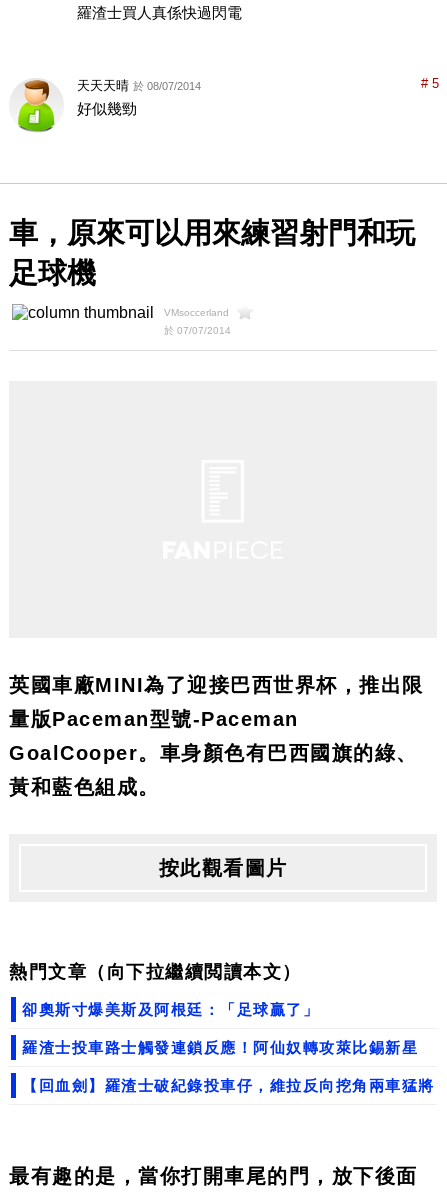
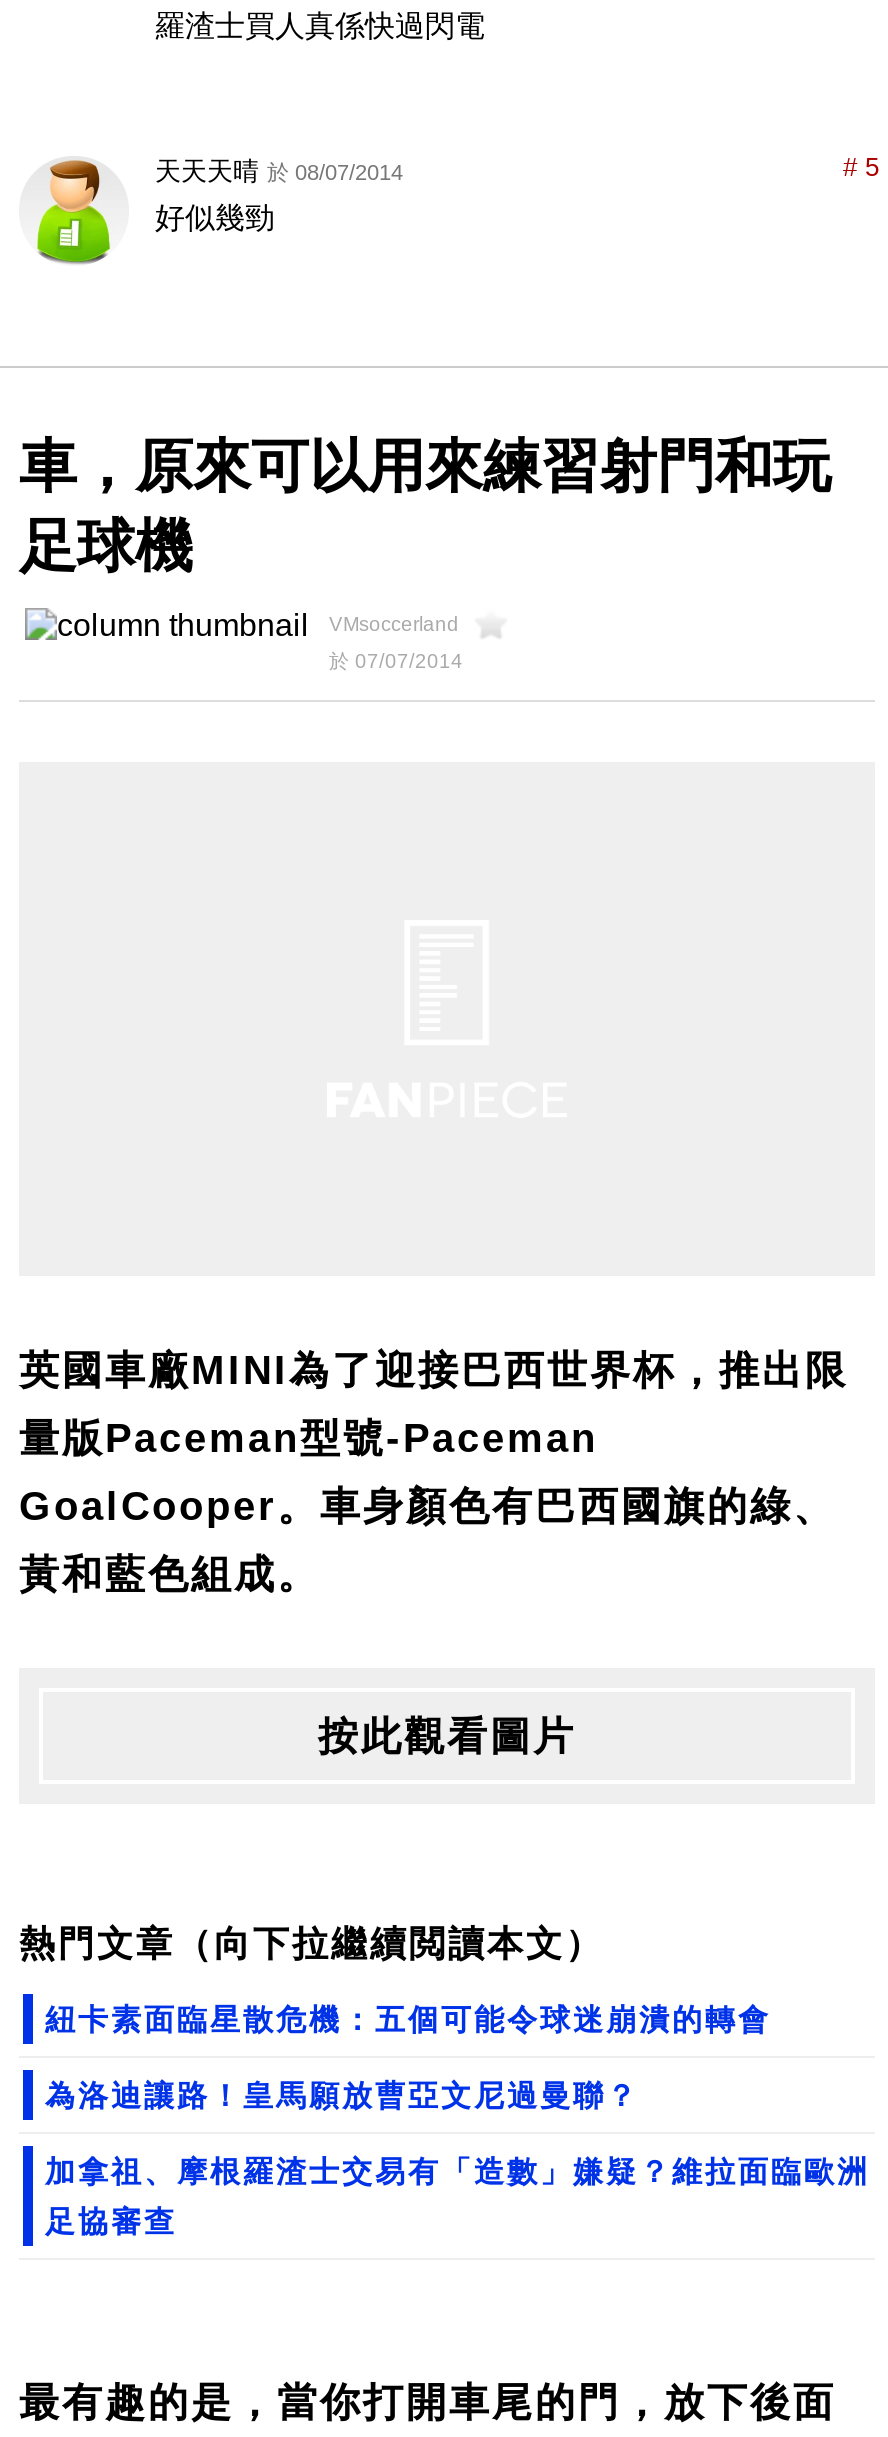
[22,1001,434,1094] 卻奧斯寸爆美斯及阿根廷：「足球贏了」 | 羅渣士投車路士觸發連鎖反應！阿仙奴轉攻萊比錫新星 | 【回血劍】羅渣士破紀錄投車仔，維拉反向挖角兩車猛將 -> [45,2002,870,2238] 紐卡素面臨星散危機：五個可能令球迷崩潰的轉會 | 為洛迪讓路！皇馬願放曹亞文尼過曼聯？ | 加拿祖、摩根羅渣士交易有「造數」嫌疑？維拉面臨歐洲 | 足協審查

